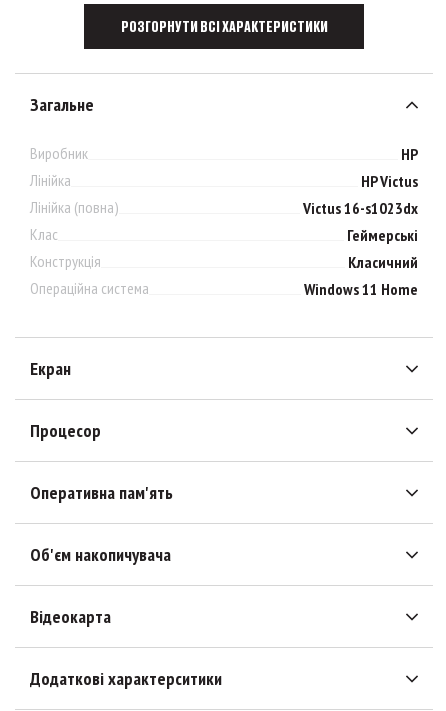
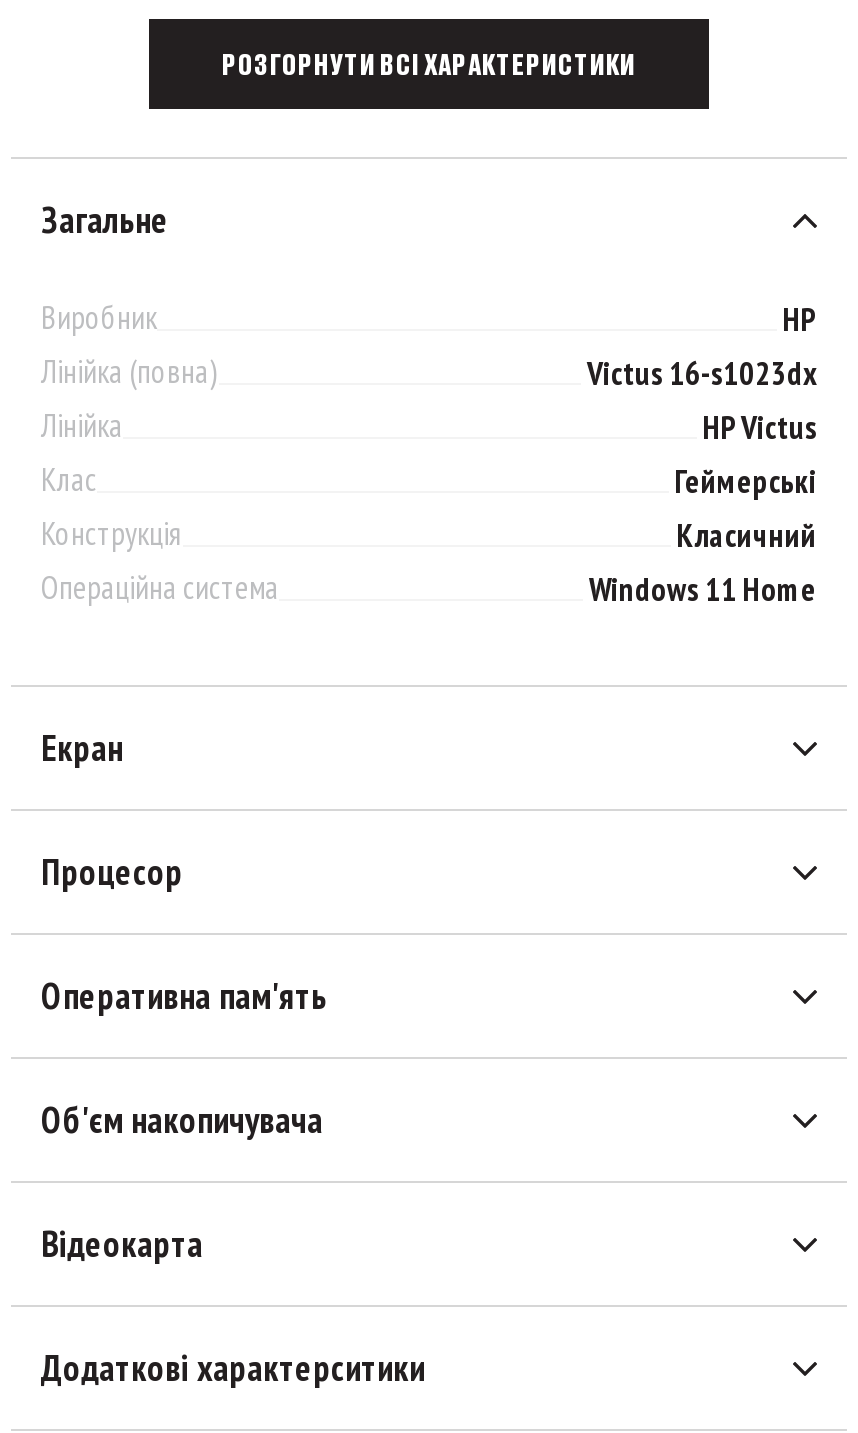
moved [30,170,418,191] -> [41,405,817,447]: Лінійка | HP Victus
moved [30,197,418,218] -> [41,351,817,393]: Лінійка (повна) | Victus 16-s1023dx

